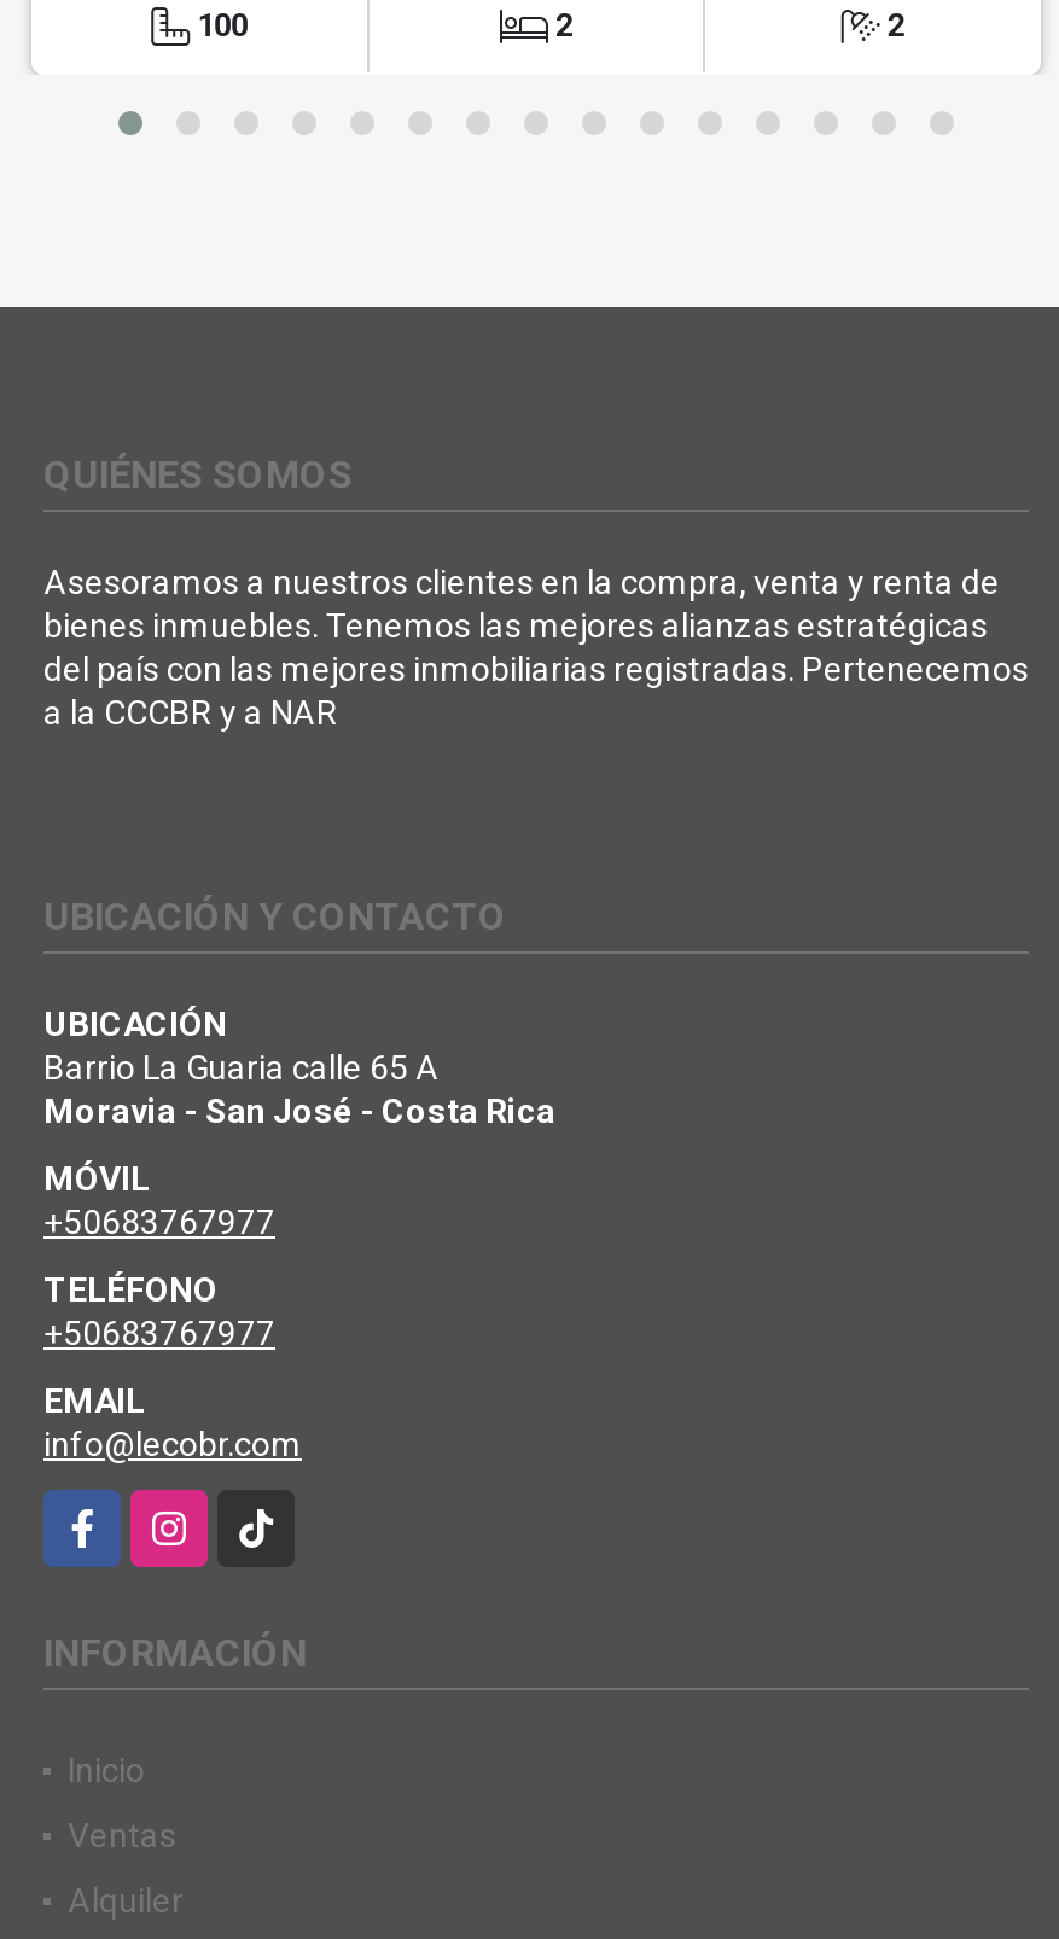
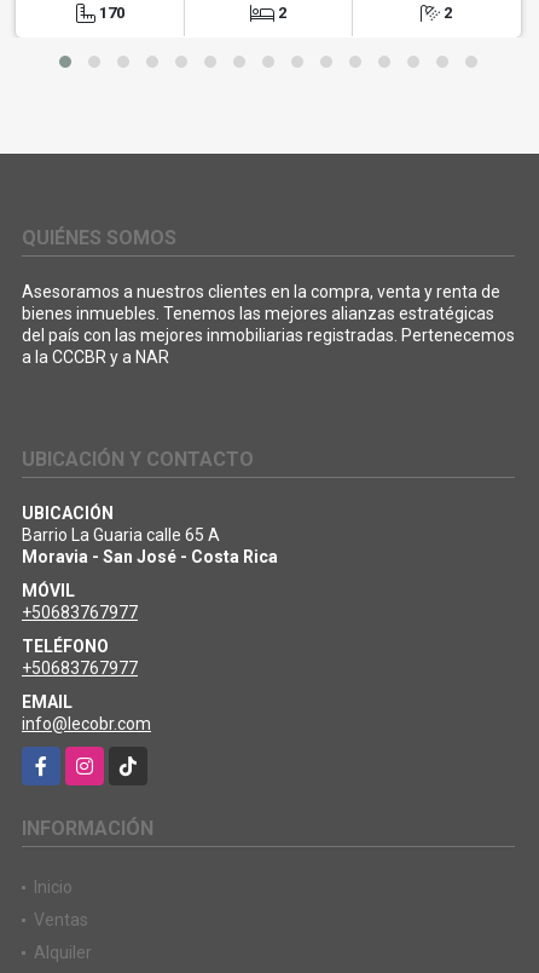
[197,8,248,45] 100 -> [99,4,124,22] 170

